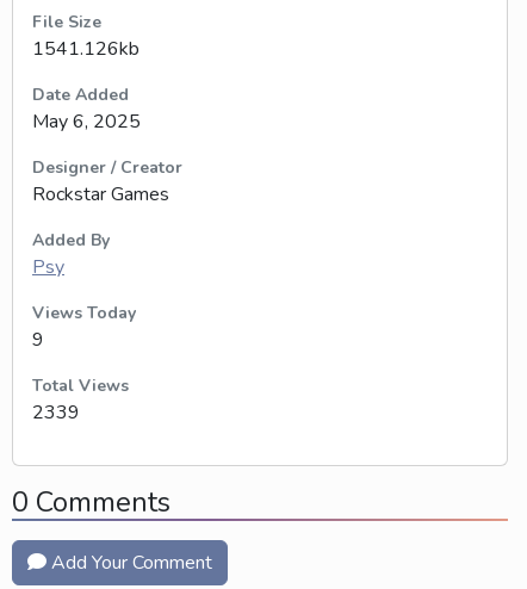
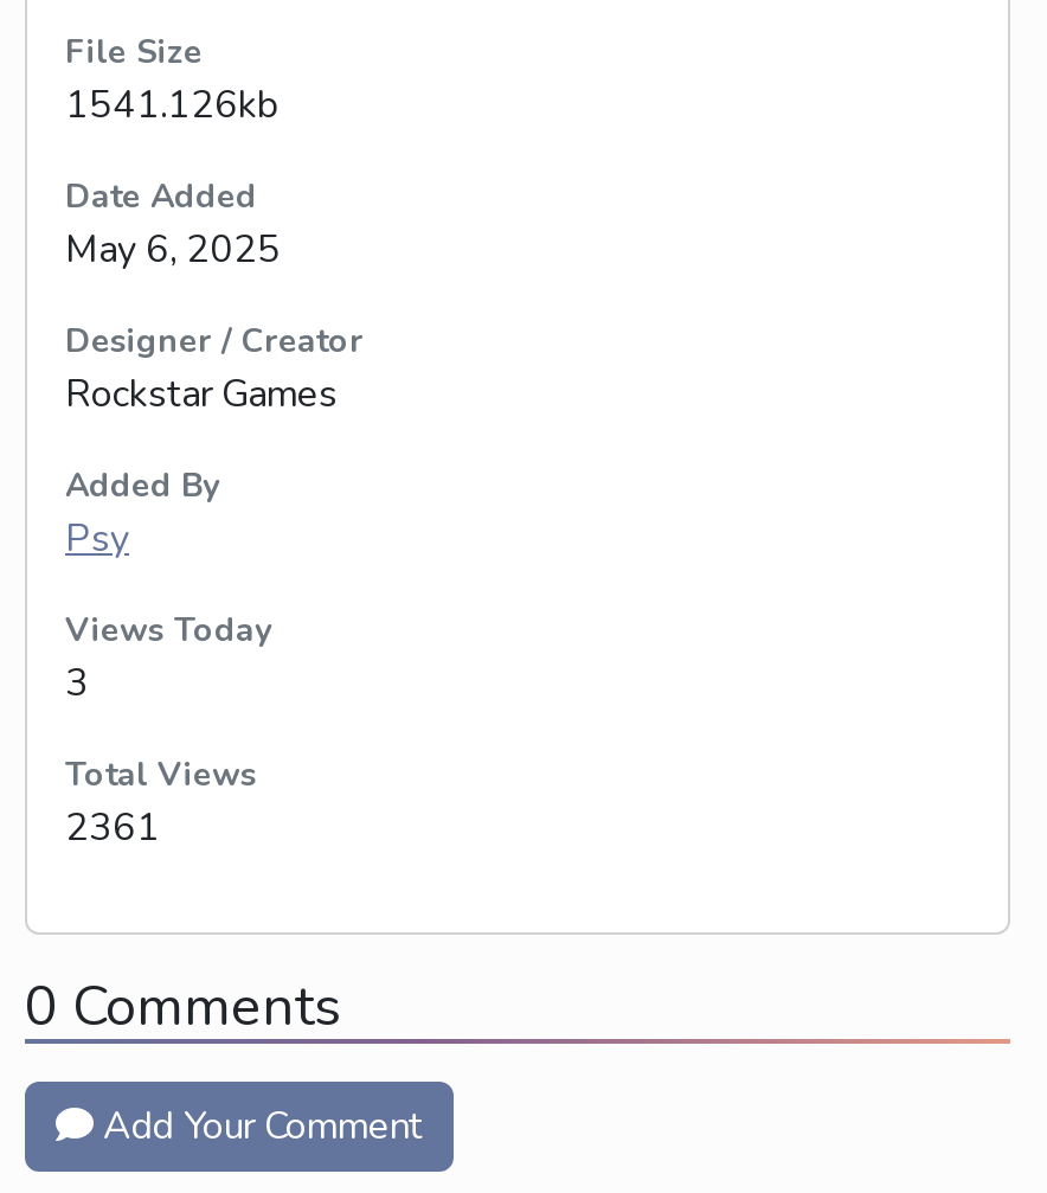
[32,326,44,353] 9 -> [65,658,89,710] 3
[32,399,80,425] 2339 -> [65,803,160,855] 2361

